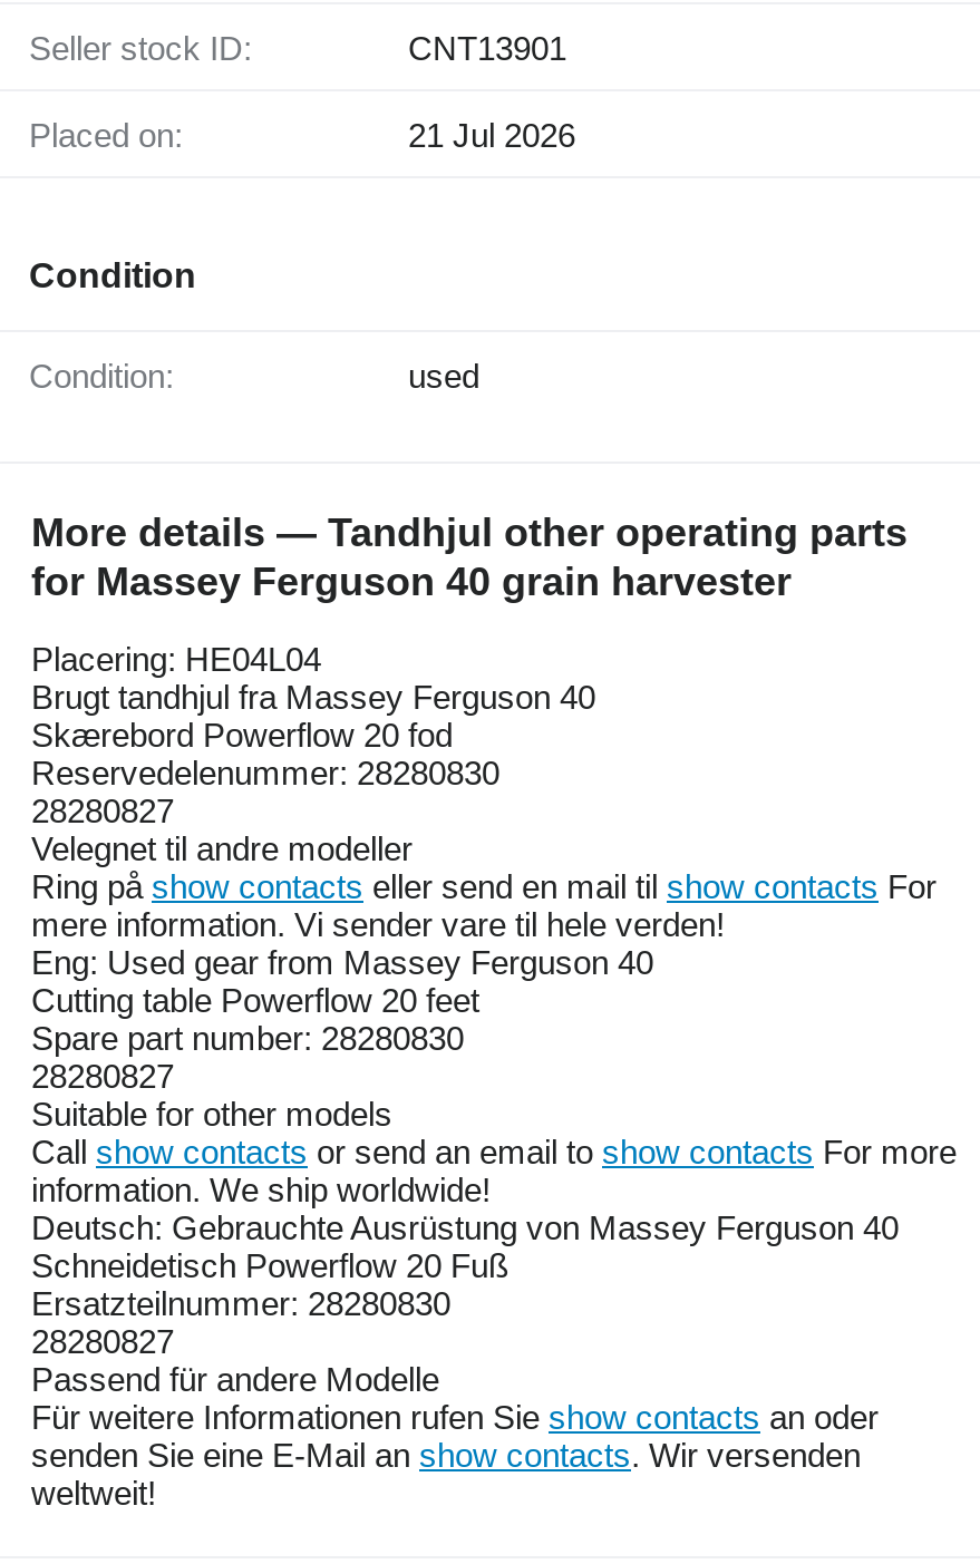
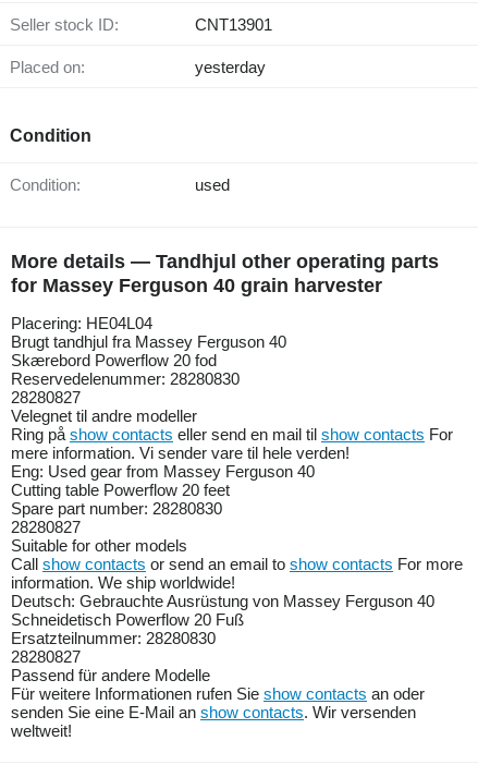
[408,116,575,154] 21 Jul 2026 -> [195,58,266,76] yesterday

